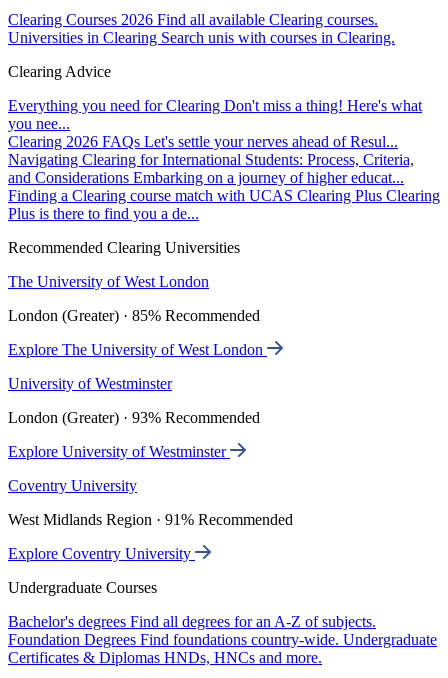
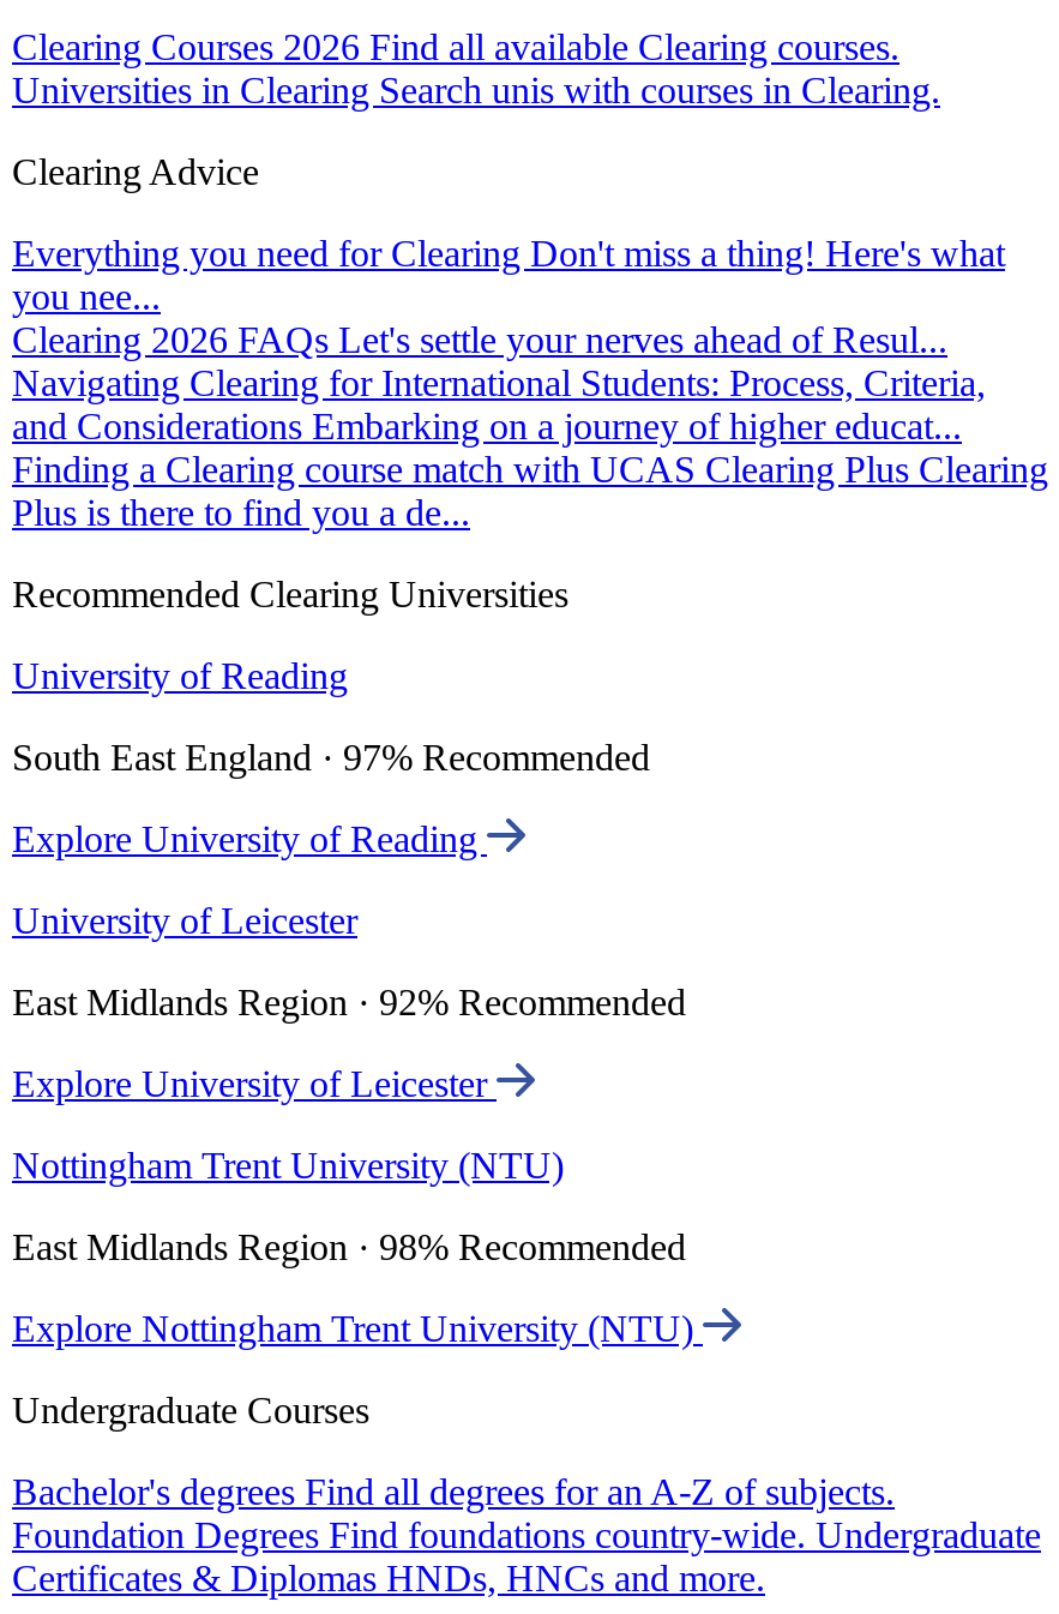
[8,273,209,290] The University of West London -> [12,655,348,696] University of Reading
[8,307,260,324] London (Greater) · 85% Recommended -> [12,737,650,778] South East England · 97% Recommended
[8,341,267,358] Explore The University of West London -> [12,819,487,859] Explore University of Reading
[8,375,172,392] University of Westminster -> [12,900,357,941] University of Leicester
[8,409,260,426] London (Greater) · 93% Recommended -> [12,982,686,1023] East Midlands Region · 92% Recommended
[8,443,230,460] Explore University of Westminster -> [12,1063,497,1104] Explore University of Leicester
[8,477,137,494] Coventry University -> [12,1145,564,1186] Nottingham Trent University (NTU)
[8,511,293,528] West Midlands Region · 91% Recommended -> [12,1227,686,1267] East Midlands Region · 98% Recommended
[8,545,195,562] Explore Coventry University -> [12,1308,703,1349] Explore Nottingham Trent University (NTU)

